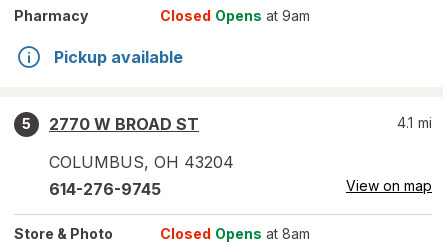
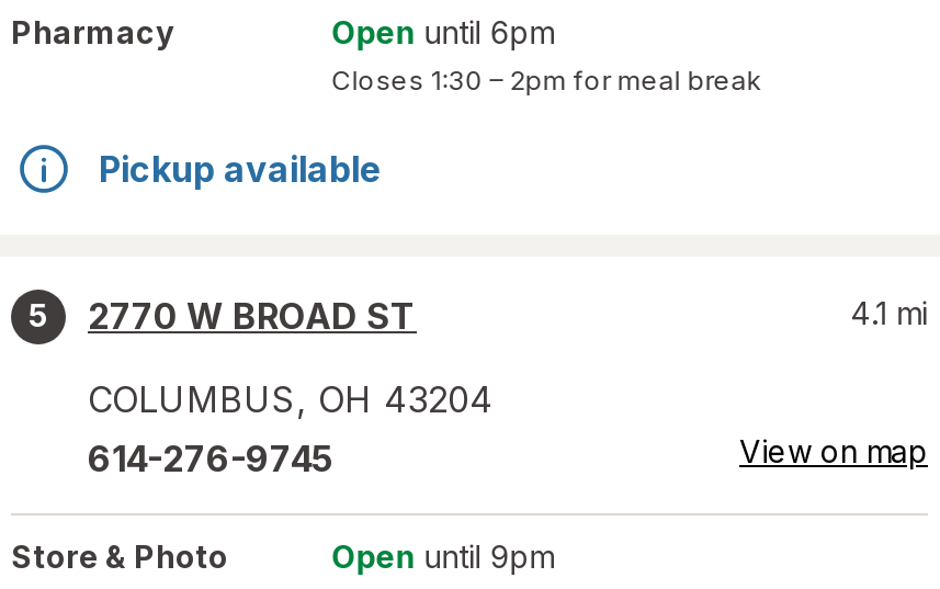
[160,7,310,24] Closed Opens at 9am -> [332,13,762,97] Open until 6pm | Closes 1:30 – 2pm for meal break
[160,225,310,242] Closed Opens at 8am -> [332,537,553,575] Open until 9pm

